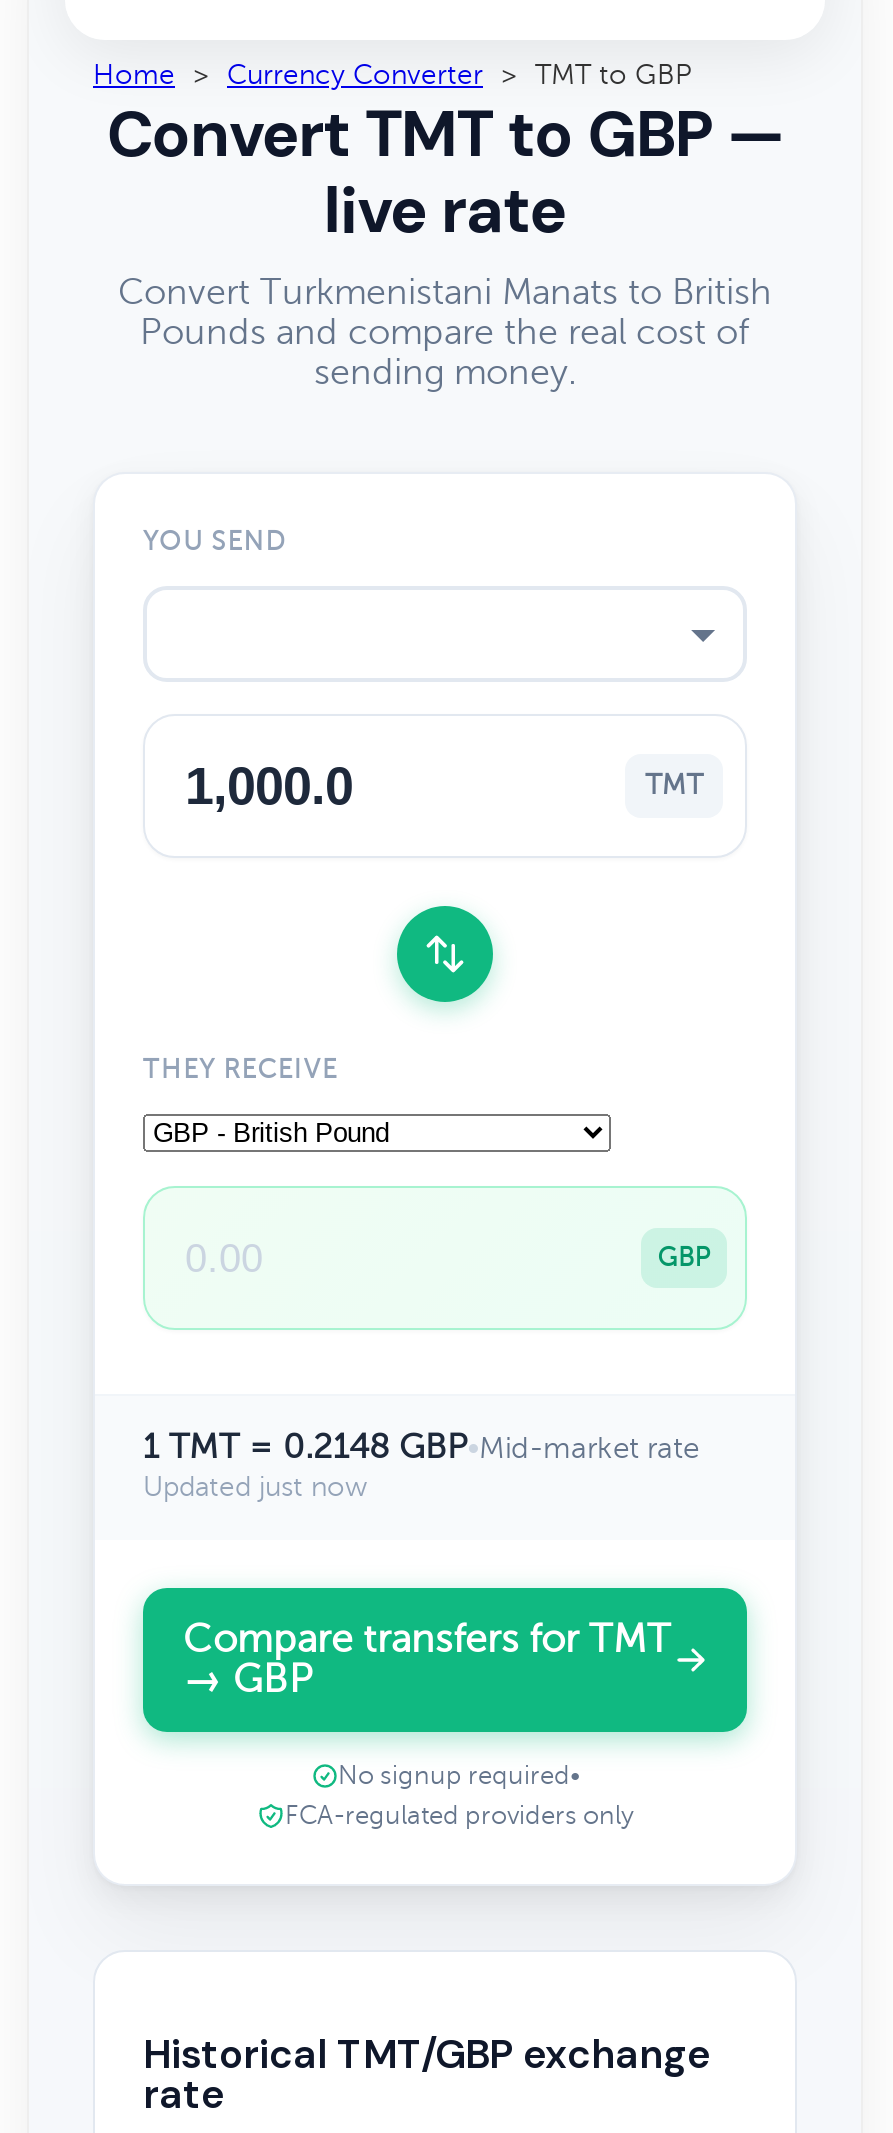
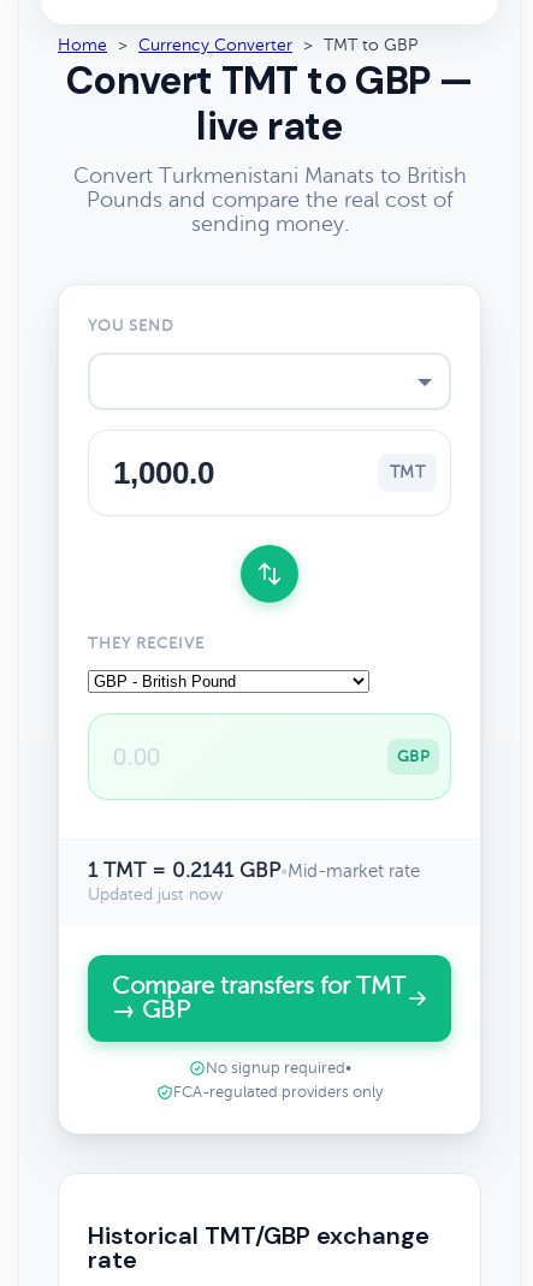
[143,1428,699,1466] 1 TMT = 0.2148 GBP • Mid-market rate -> [88,859,420,882] 1 TMT = 0.2141 GBP • Mid-market rate

